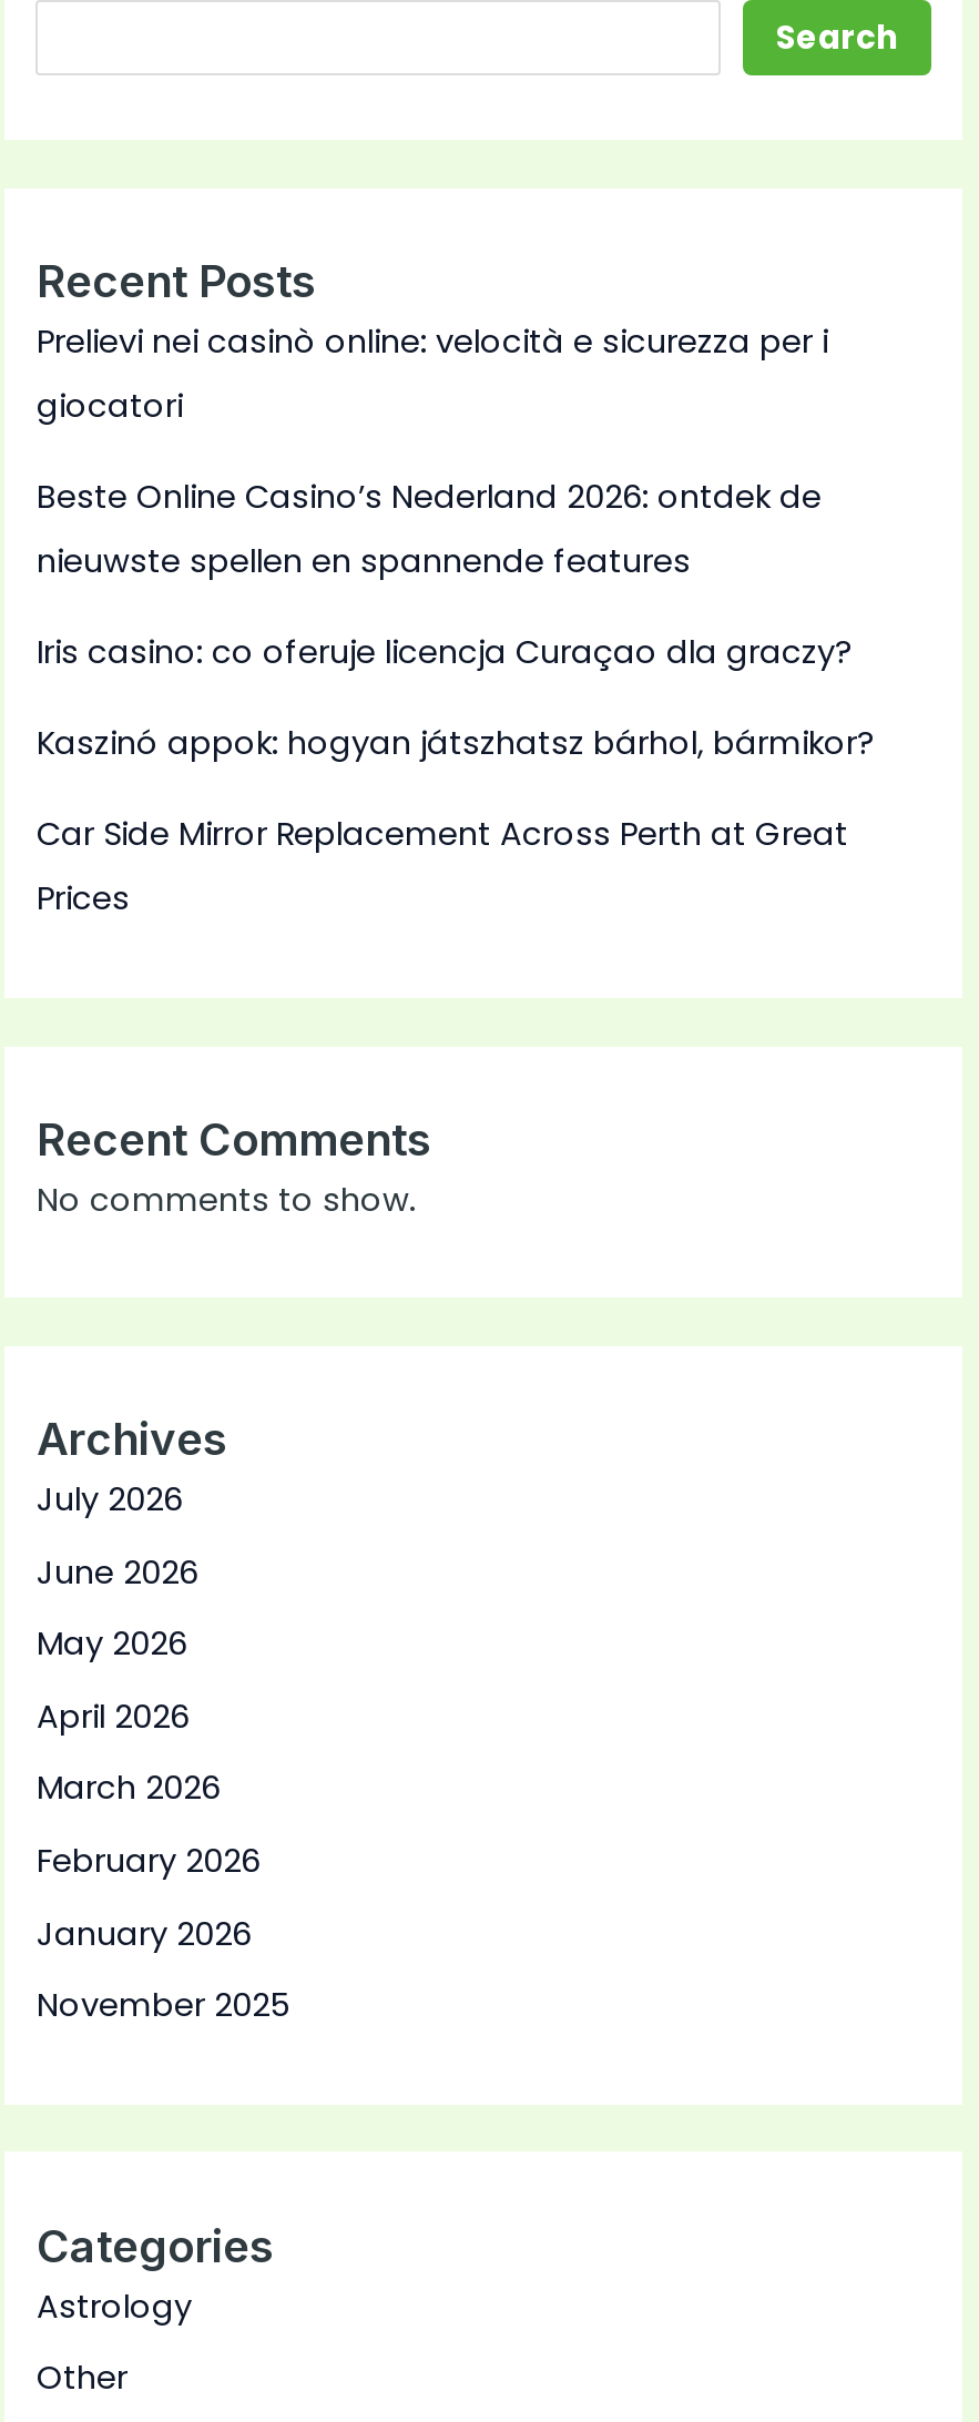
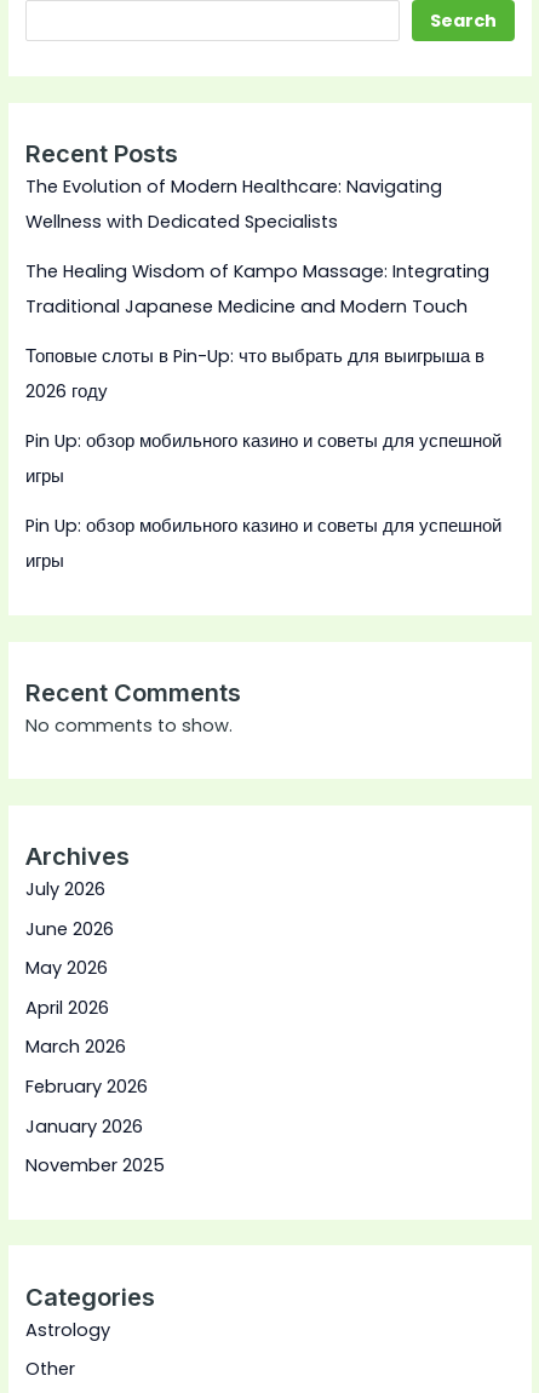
[37,320,828,429] Prelievi nei casinò online: velocità e sicurezza per i | giocatori -> [26,175,443,234] The Evolution of Modern Healthcare: Navigating | Wellness with Dedicated Specialists
[37,476,822,584] Beste Online Casino’s Nederland 2026: ontdek de | nieuwste spellen en spannende features -> [26,260,490,319] The Healing Wisdom of Kampo Massage: Integrating | Traditional Japanese Medicine and Modern Touch
[37,631,853,675] Iris casino: co oferuje licencja Curaçao dla graczy? -> [26,345,485,404] Топовые слоты в Pin-Up: что выбрать для выигрыша в | 2026 году
[37,722,875,766] Kaszinó appok: hogyan játszhatsz bárhol, bármikor? -> [26,429,502,489] Pin Up: обзор мобильного казино и советы для успешной | игры
[37,813,848,922] Car Side Mirror Replacement Across Perth at Great | Prices -> [26,514,502,574] Pin Up: обзор мобильного казино и советы для успешной | игры

